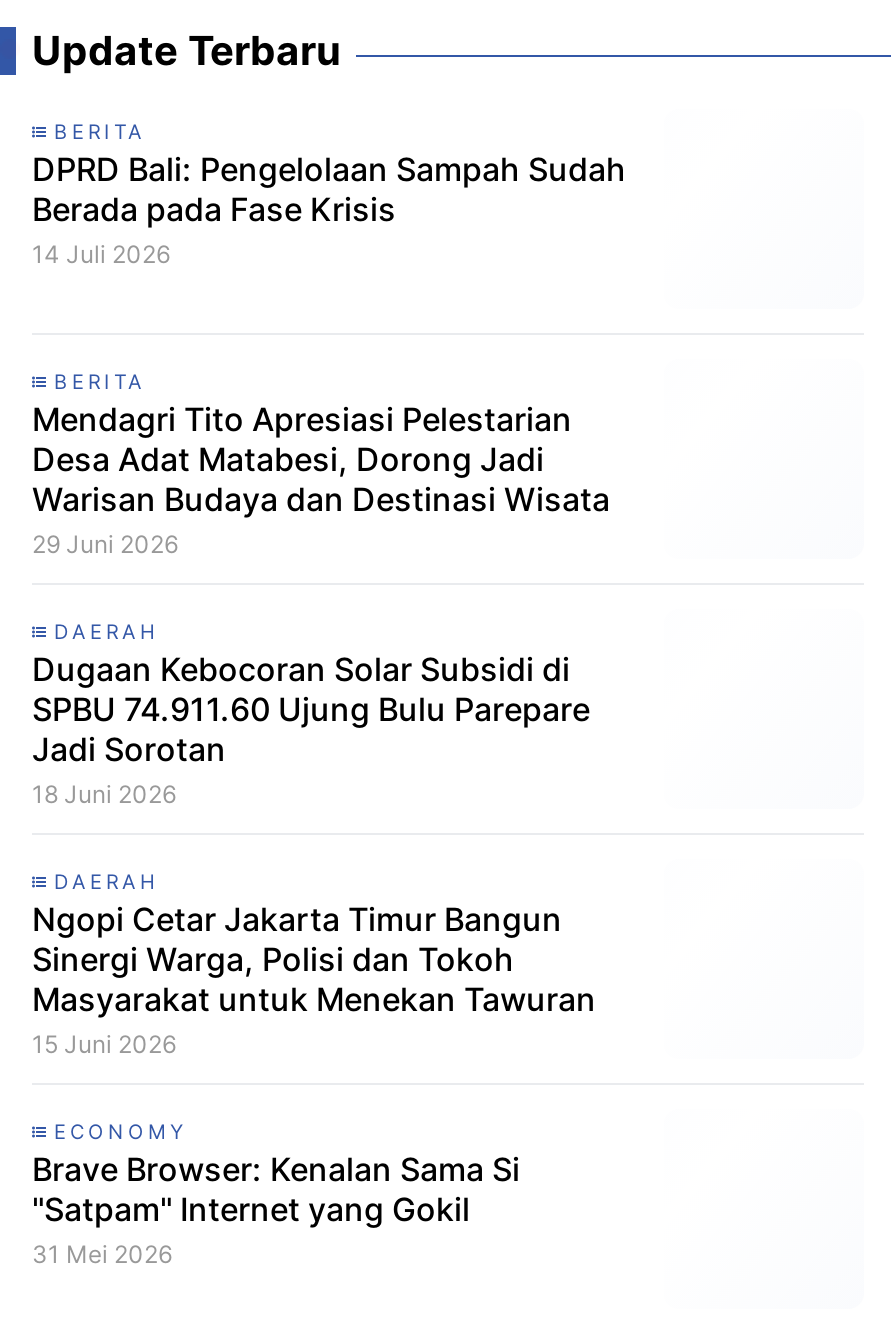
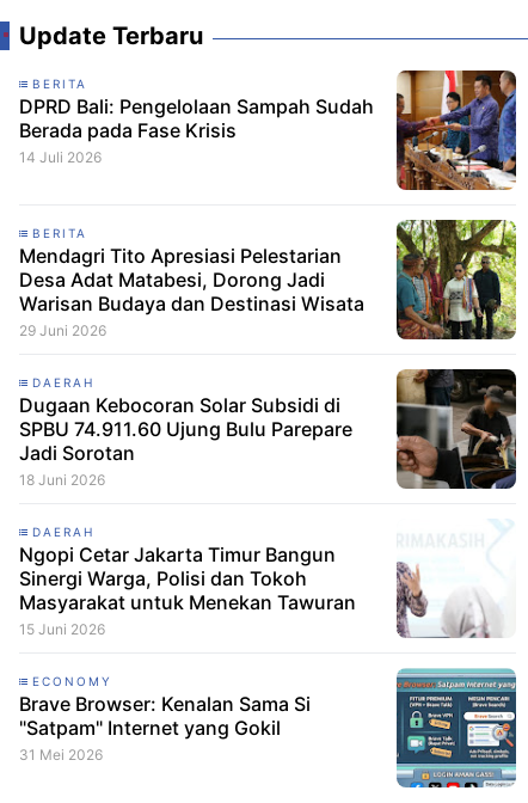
none -> [395,69,517,191] [image]
none -> [395,219,517,341] [image]
none -> [395,368,517,490] [image]
none -> [395,560,502,639] [image]
none -> [395,668,517,789] [image]

